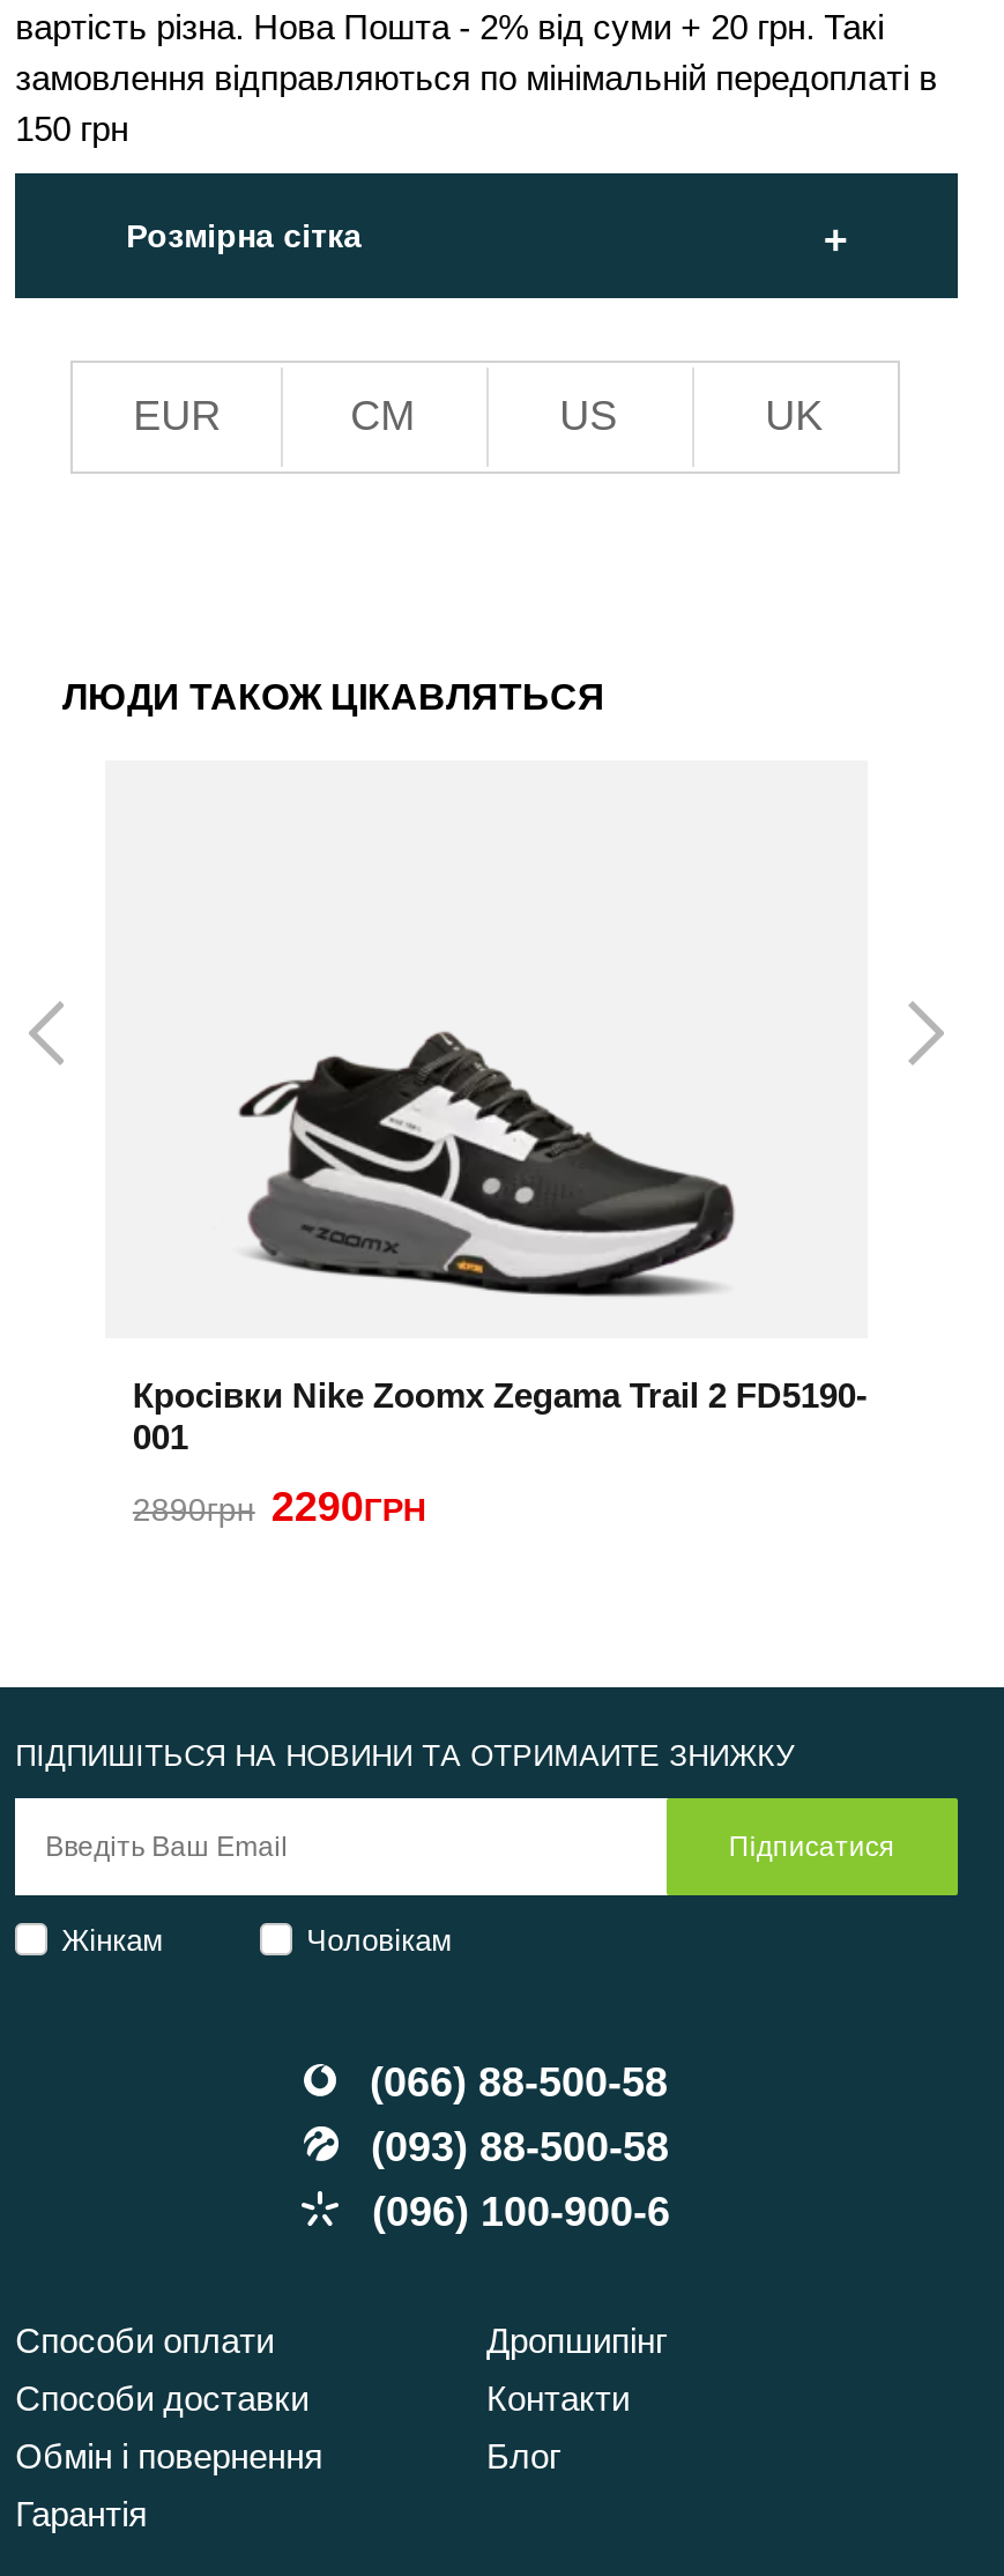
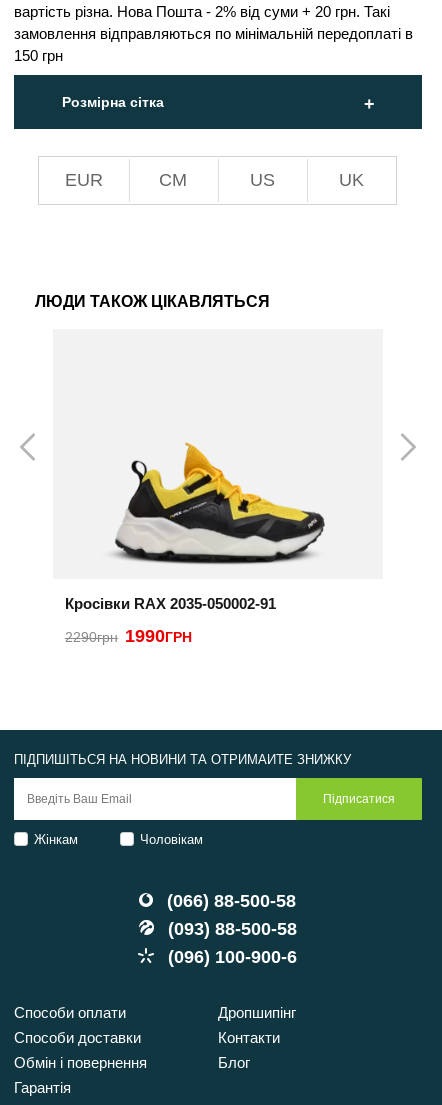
[133,1024,867,1456] [image] | Кросівки Nike Zoomx Zegama Trail 2 FD5190- | 001 -> [65,442,325,612] [image] | Кросівки RAX 2035-050002-91
[133,1484,426,1530] 2890грн 2290ГРН -> [65,626,192,646] 2290грн 1990ГРН

